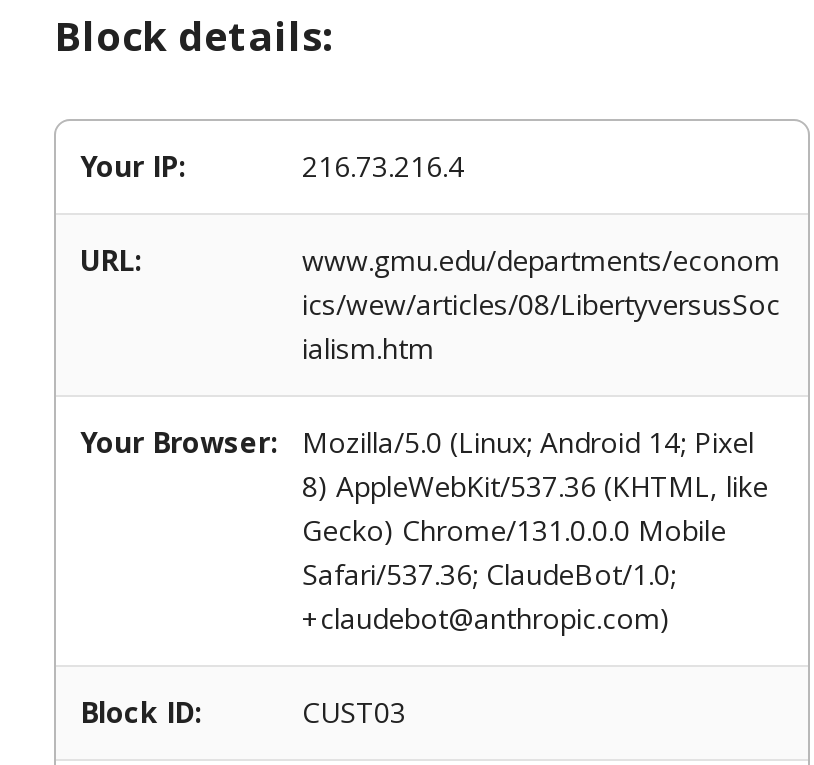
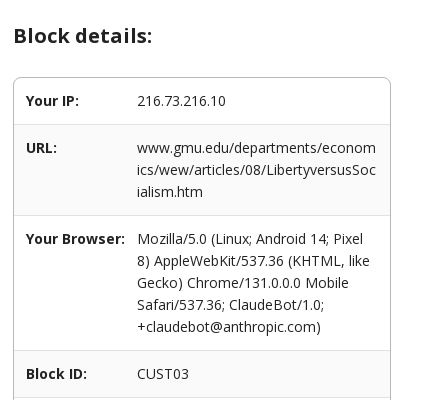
[302,147,464,185] 216.73.216.4 -> [137,91,226,110] 216.73.216.10

